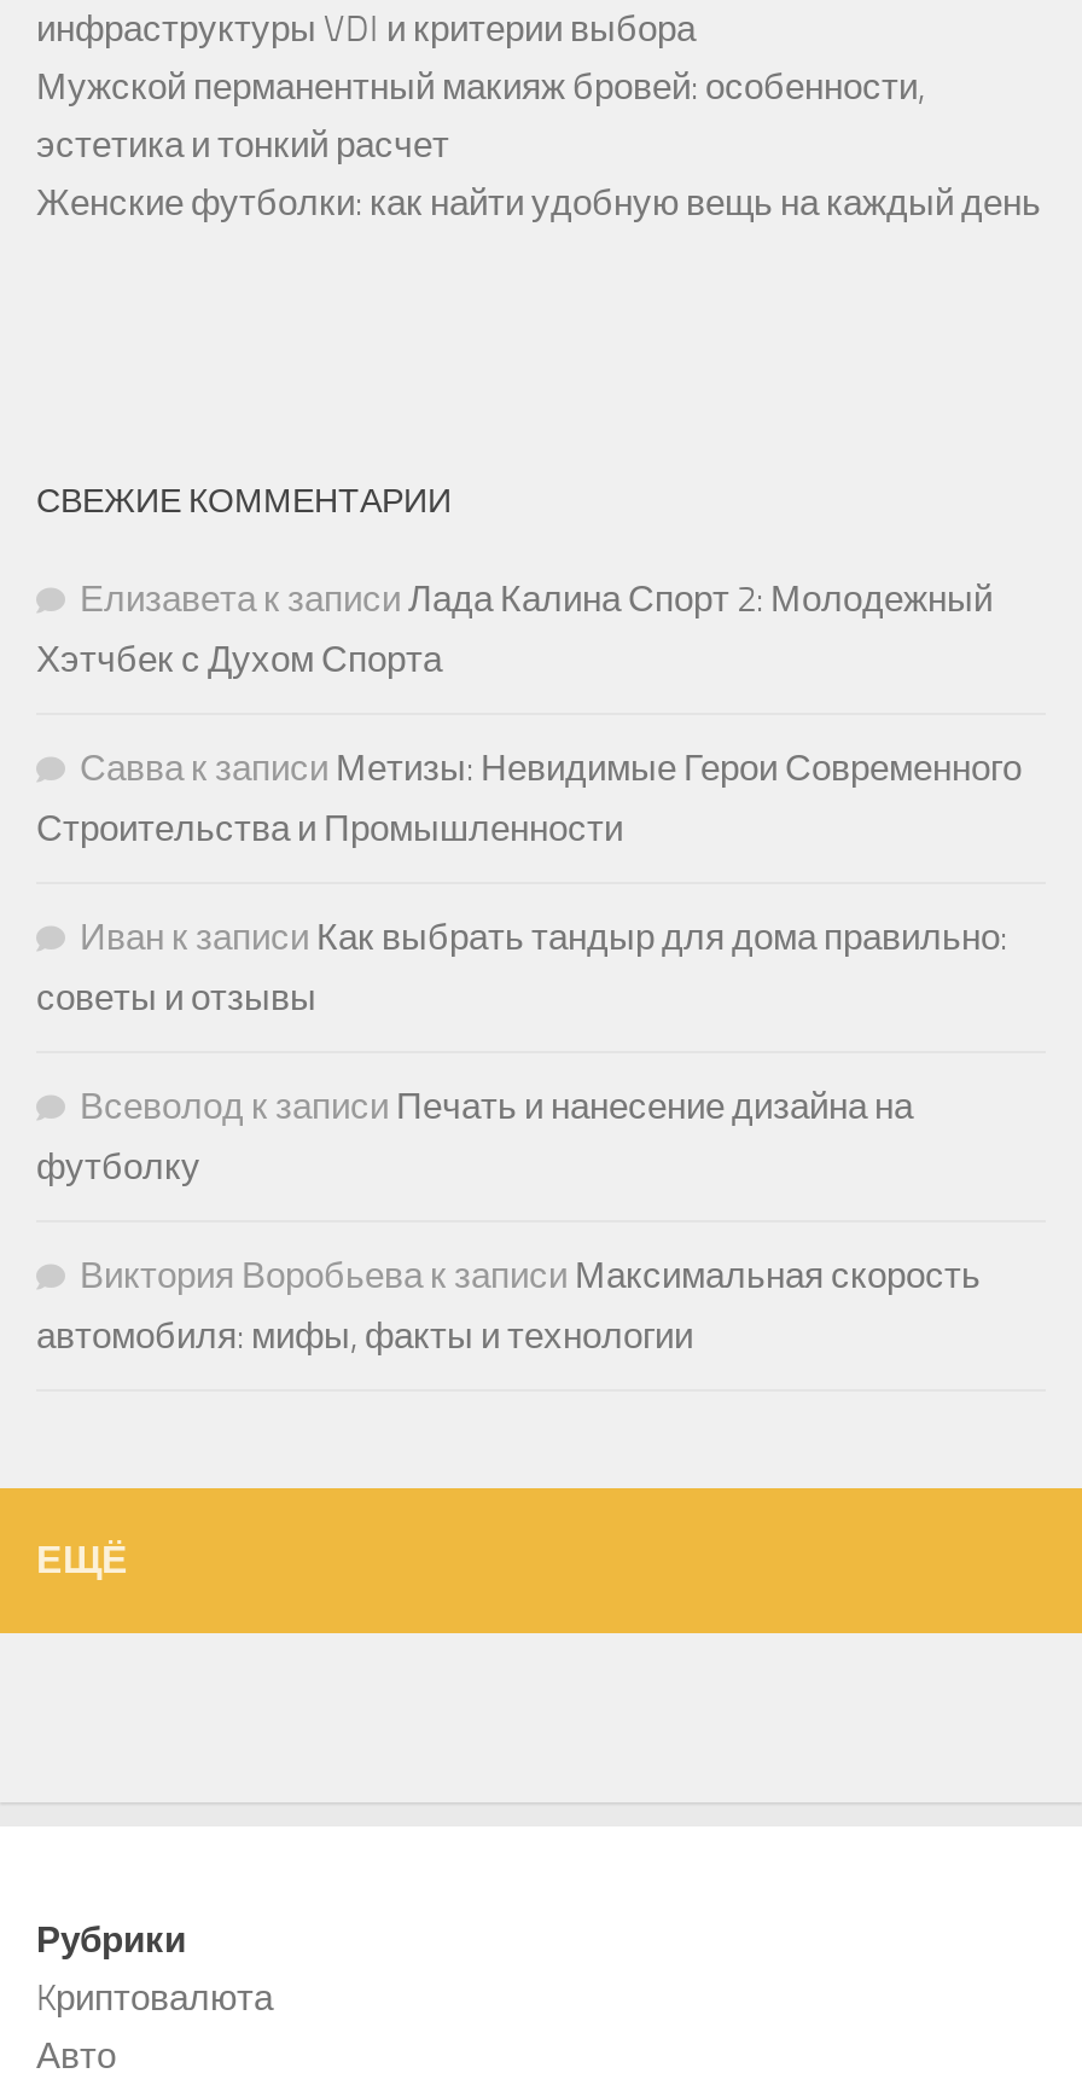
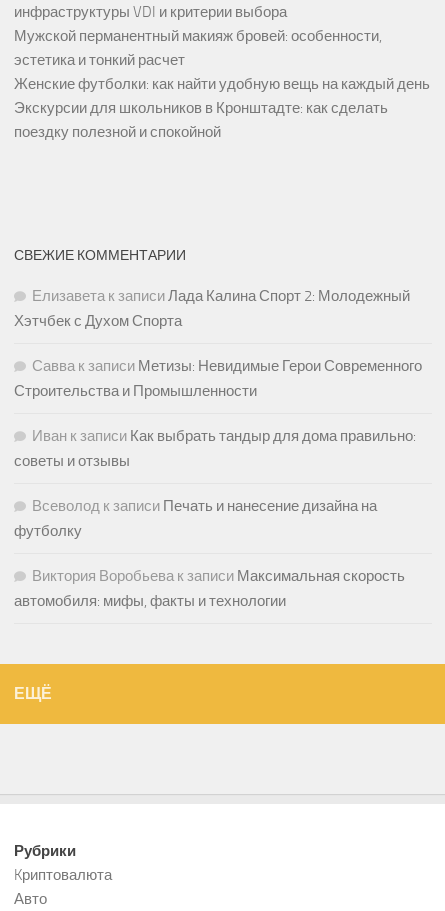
none -> [14,99,388,141] Экскурсии для школьников в Кронштадте: как сделать | поездку полезной и спокойной

